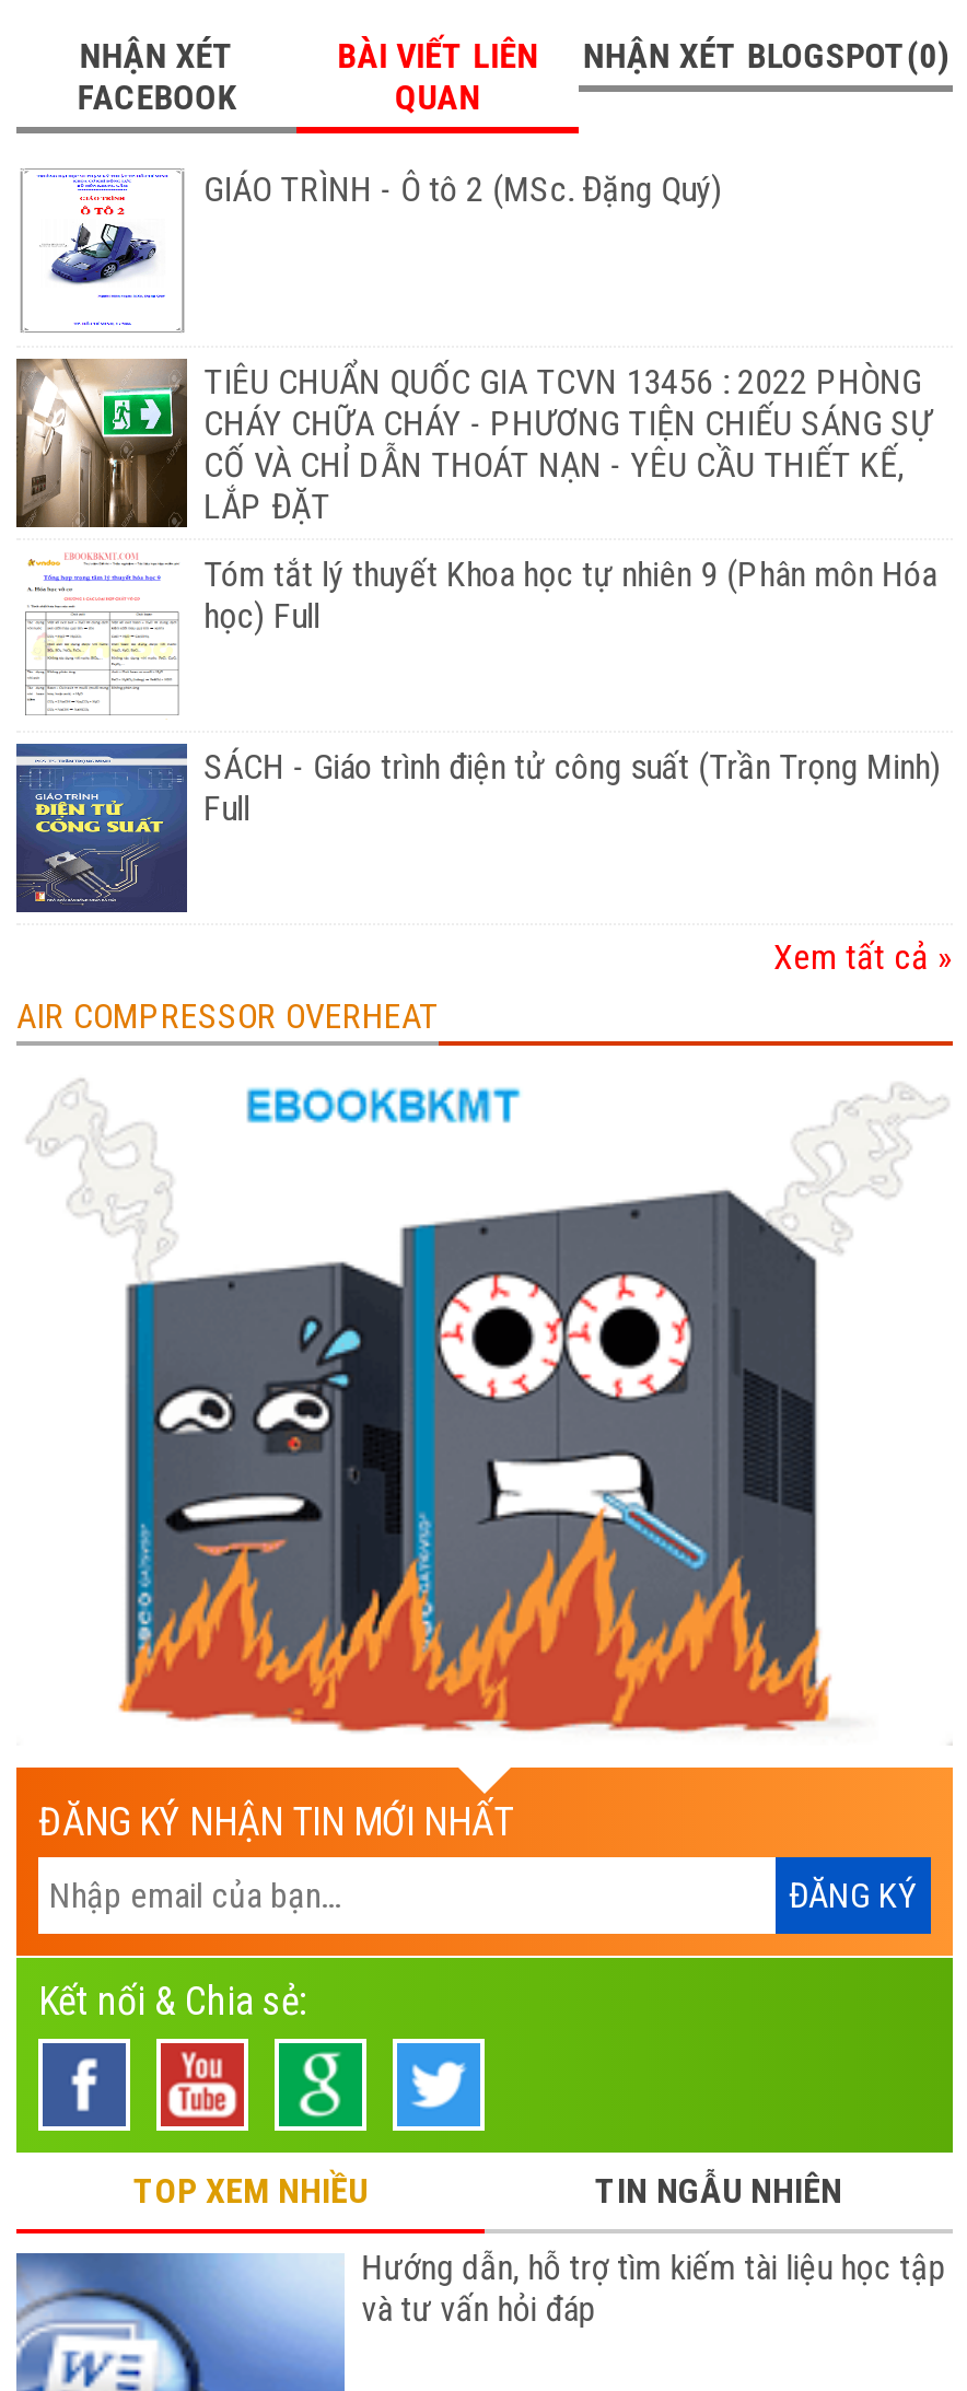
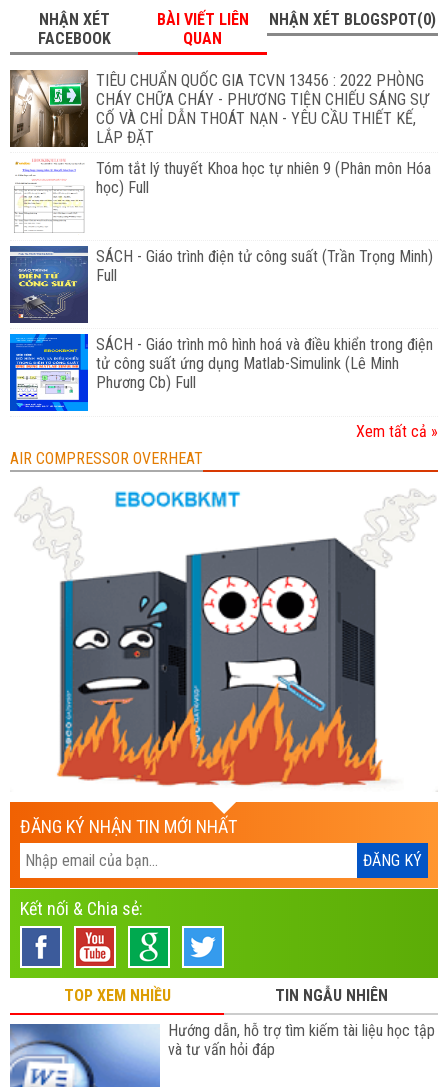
[19,168,722,333] [image] | GIÁO TRÌNH - Ô tô 2 (MSc. Đặng Quý) -> none
moved [14,354,941,829] -> [9,68,433,285]: [image] | TIÊU CHUẨN QUỐC GIA TCVN 13456 : 2022 PHÒNG | CHÁY CHỮA CHÁY - PHƯƠNG TIỆN CHIẾU SÁNG SỰ | ... | SÁCH - Giáo trình điện tử công suất (Trần Trọng Minh) | Full
none -> [9,333,433,412] [image] | SÁCH - Giáo trình mô hình hoá và điều khiển trong điện | tử công suất ứng dụng Matlab-Simulink (Lê Minh | Phương Cb) Full

